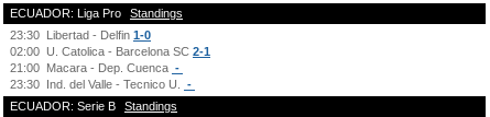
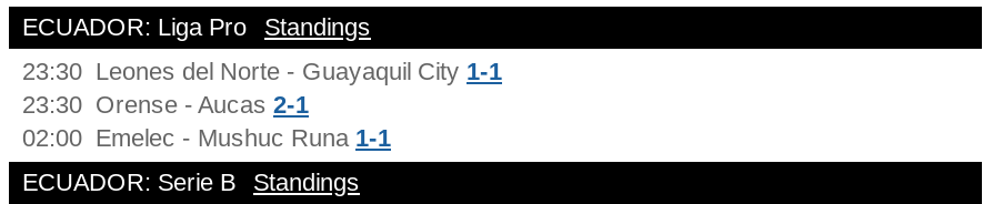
[10,28,210,91] 23:30 Libertad - Delfin 1-0 | 02:00 U. Catolica - Barcelona SC 2-1 | 21:00 Macara - Dep. Cuenca - | 23:30 Ind. del Valle - Tecnico U. - -> [22,58,502,151] 23:30 Leones del Norte - Guayaquil City 1-1 | 23:30 Orense - Aucas 2-1 | 02:00 Emelec - Mushuc Runa 1-1

